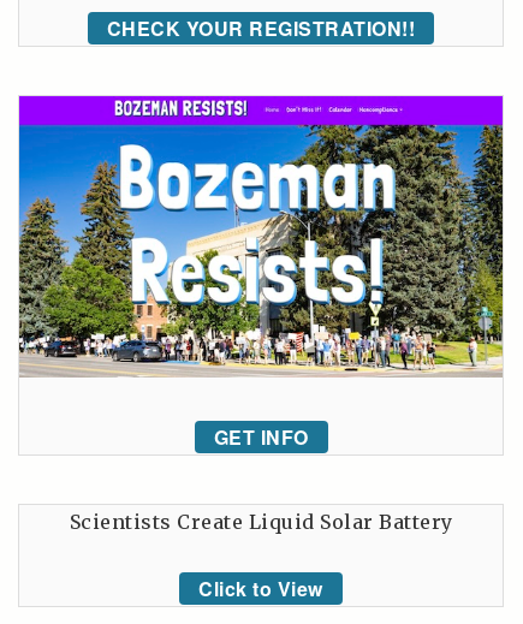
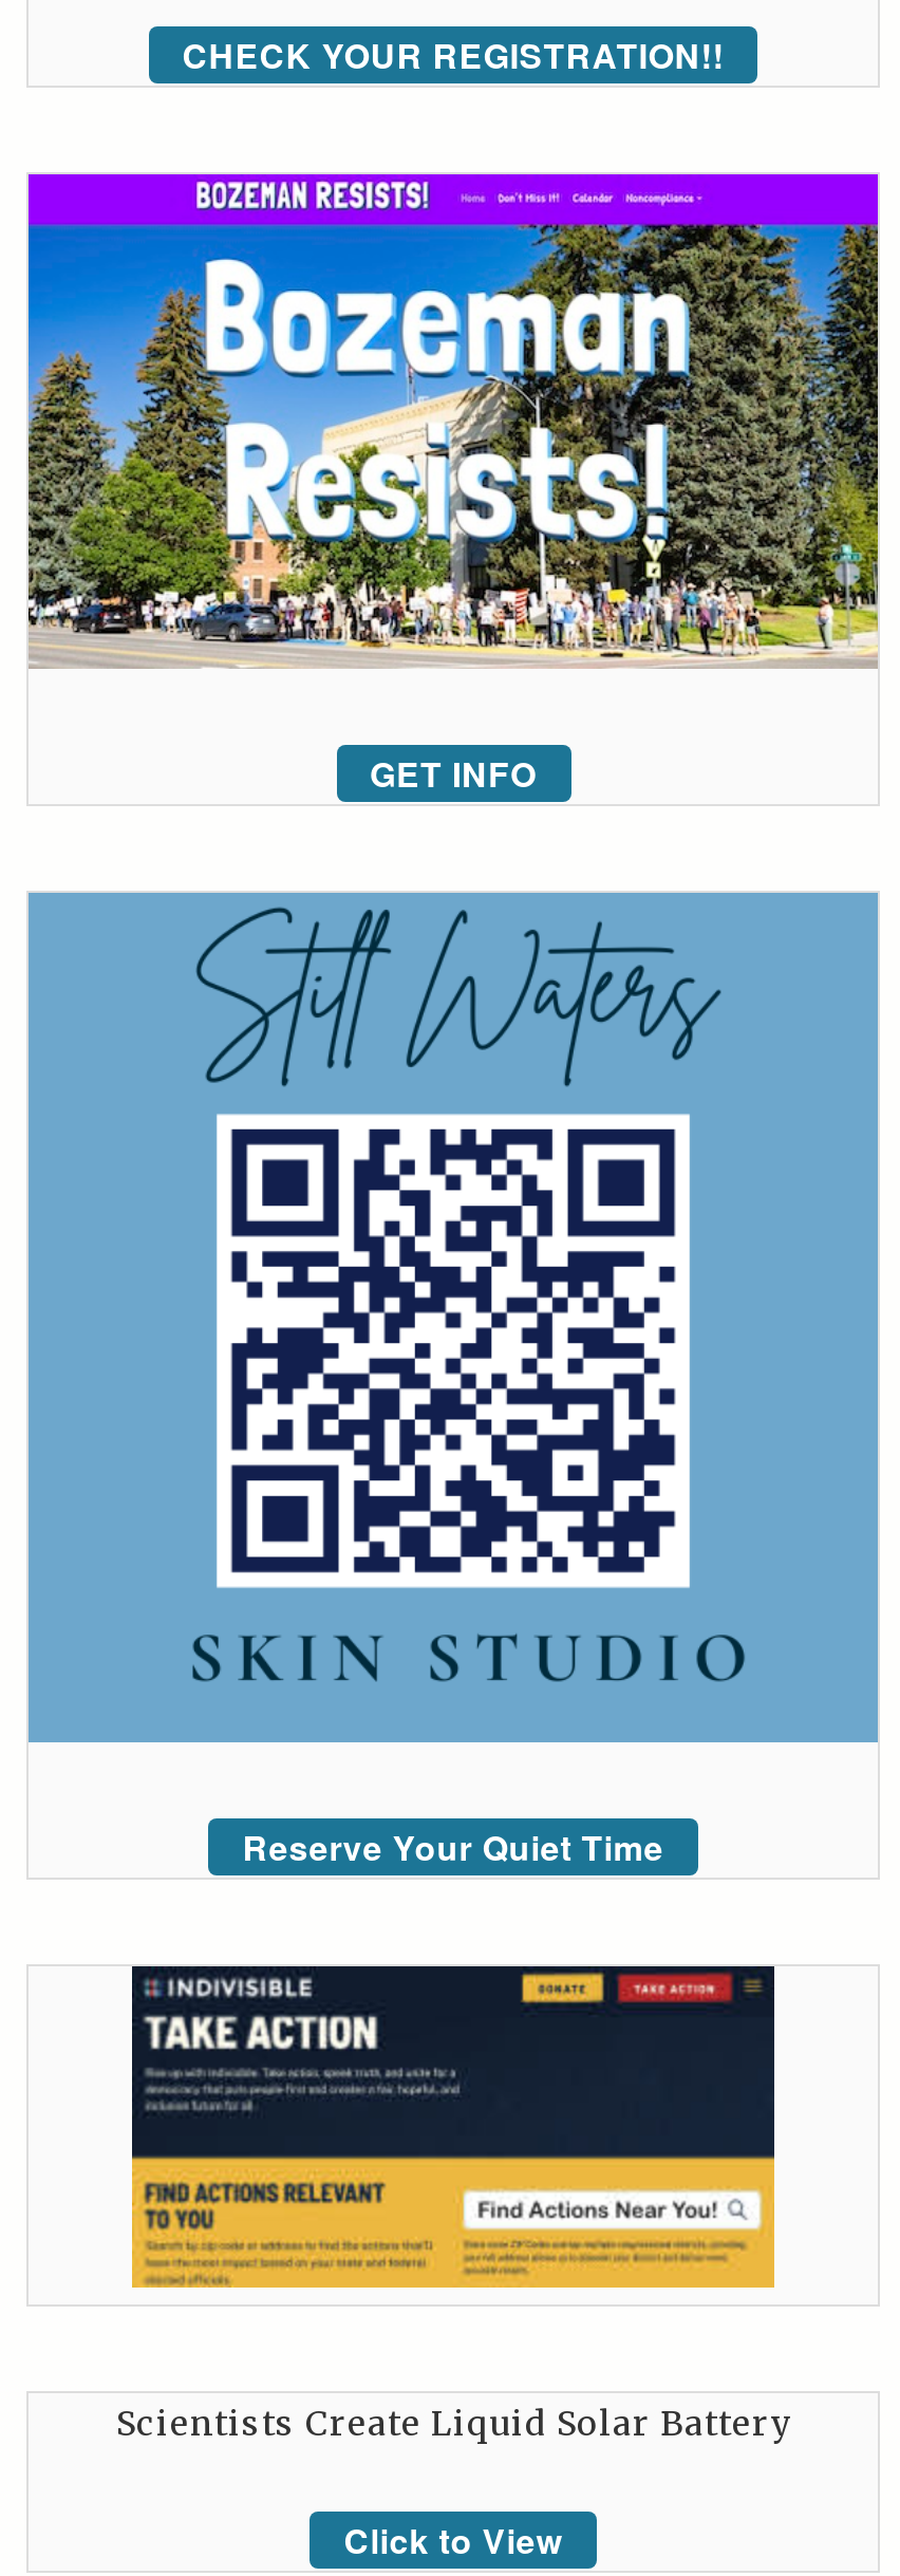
none -> [26,892,880,1871] [image] | Reserve Your Quiet Time
none -> [130,1963,776,2291] [image]

